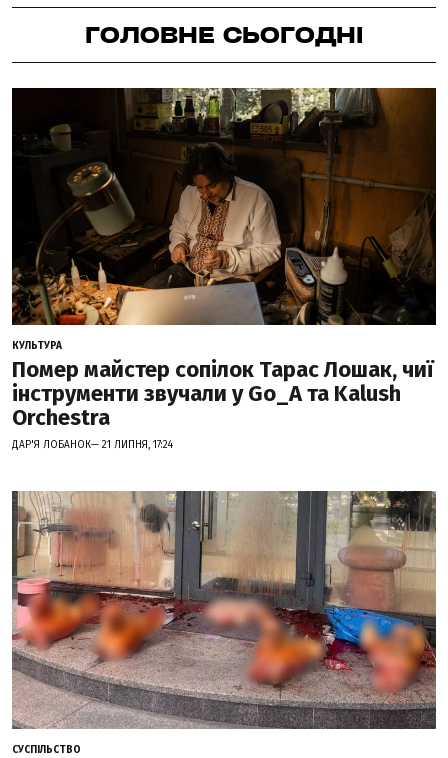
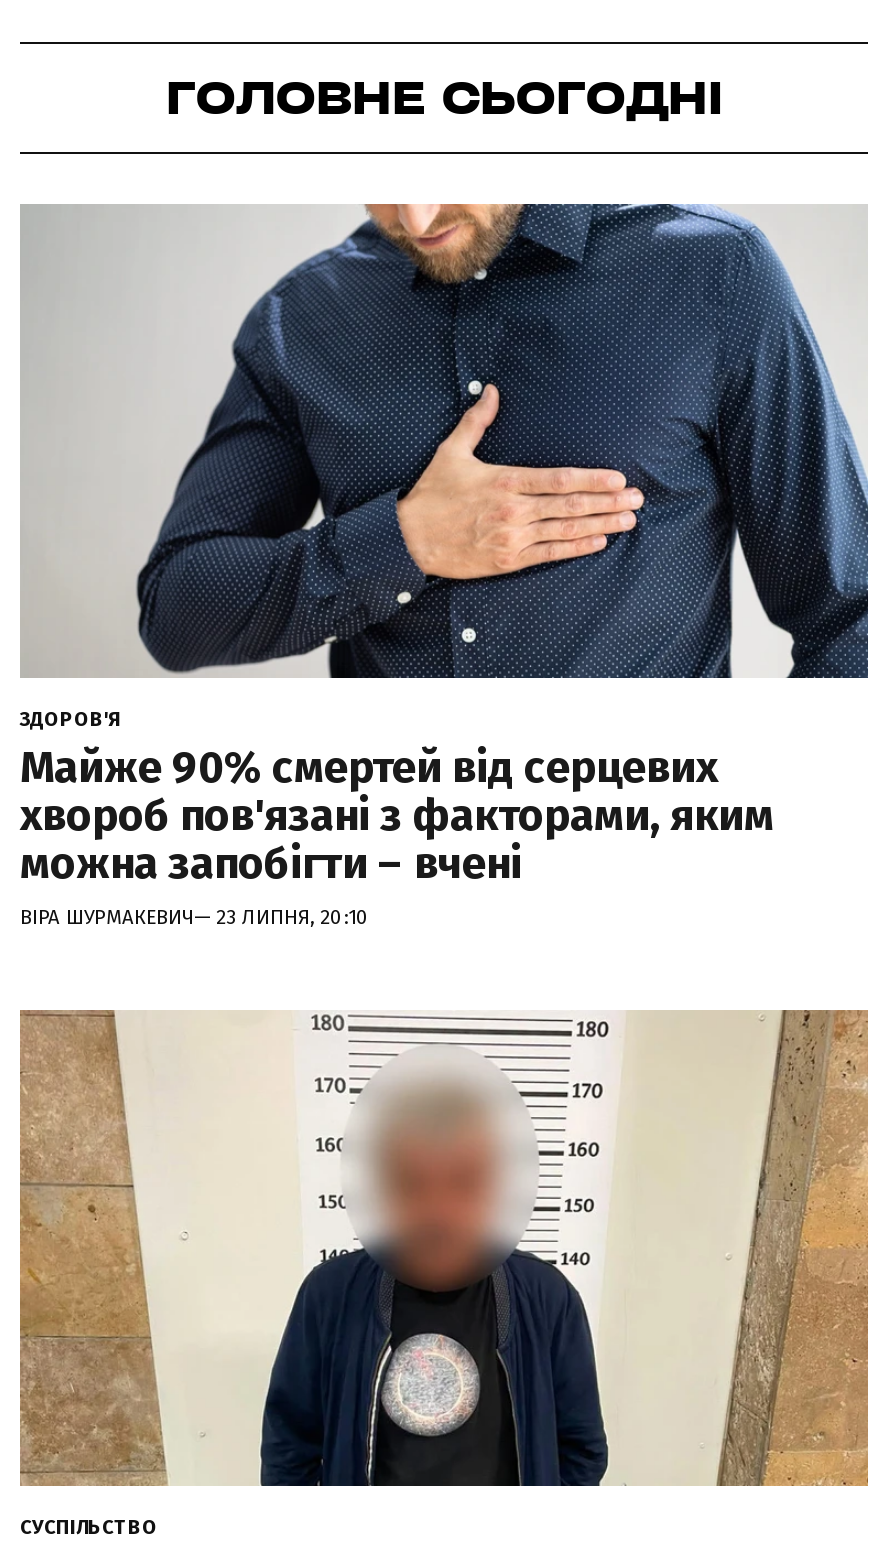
[11,87,437,451] [image] | КУЛЬТУРА | Помер майстер сопілок Тарас Лошак, чиї | інструменти звучали у Go_A та Kalush | Orchestra | ДАР'Я ЛОБАНОК— 21 ЛИПНЯ, 17:24 -> [20,202,870,931] [image] | ЗДОРОВ'Я | Майже 90% смертей від серцевих | хвороб пов'язані з факторами, яким | можна запобігти – вчені | ВІРА ШУРМАКЕВИЧ— 23 ЛИПНЯ, 20:10
[11,490,437,730] [image] -> [18,1008,870,1488] [image]

